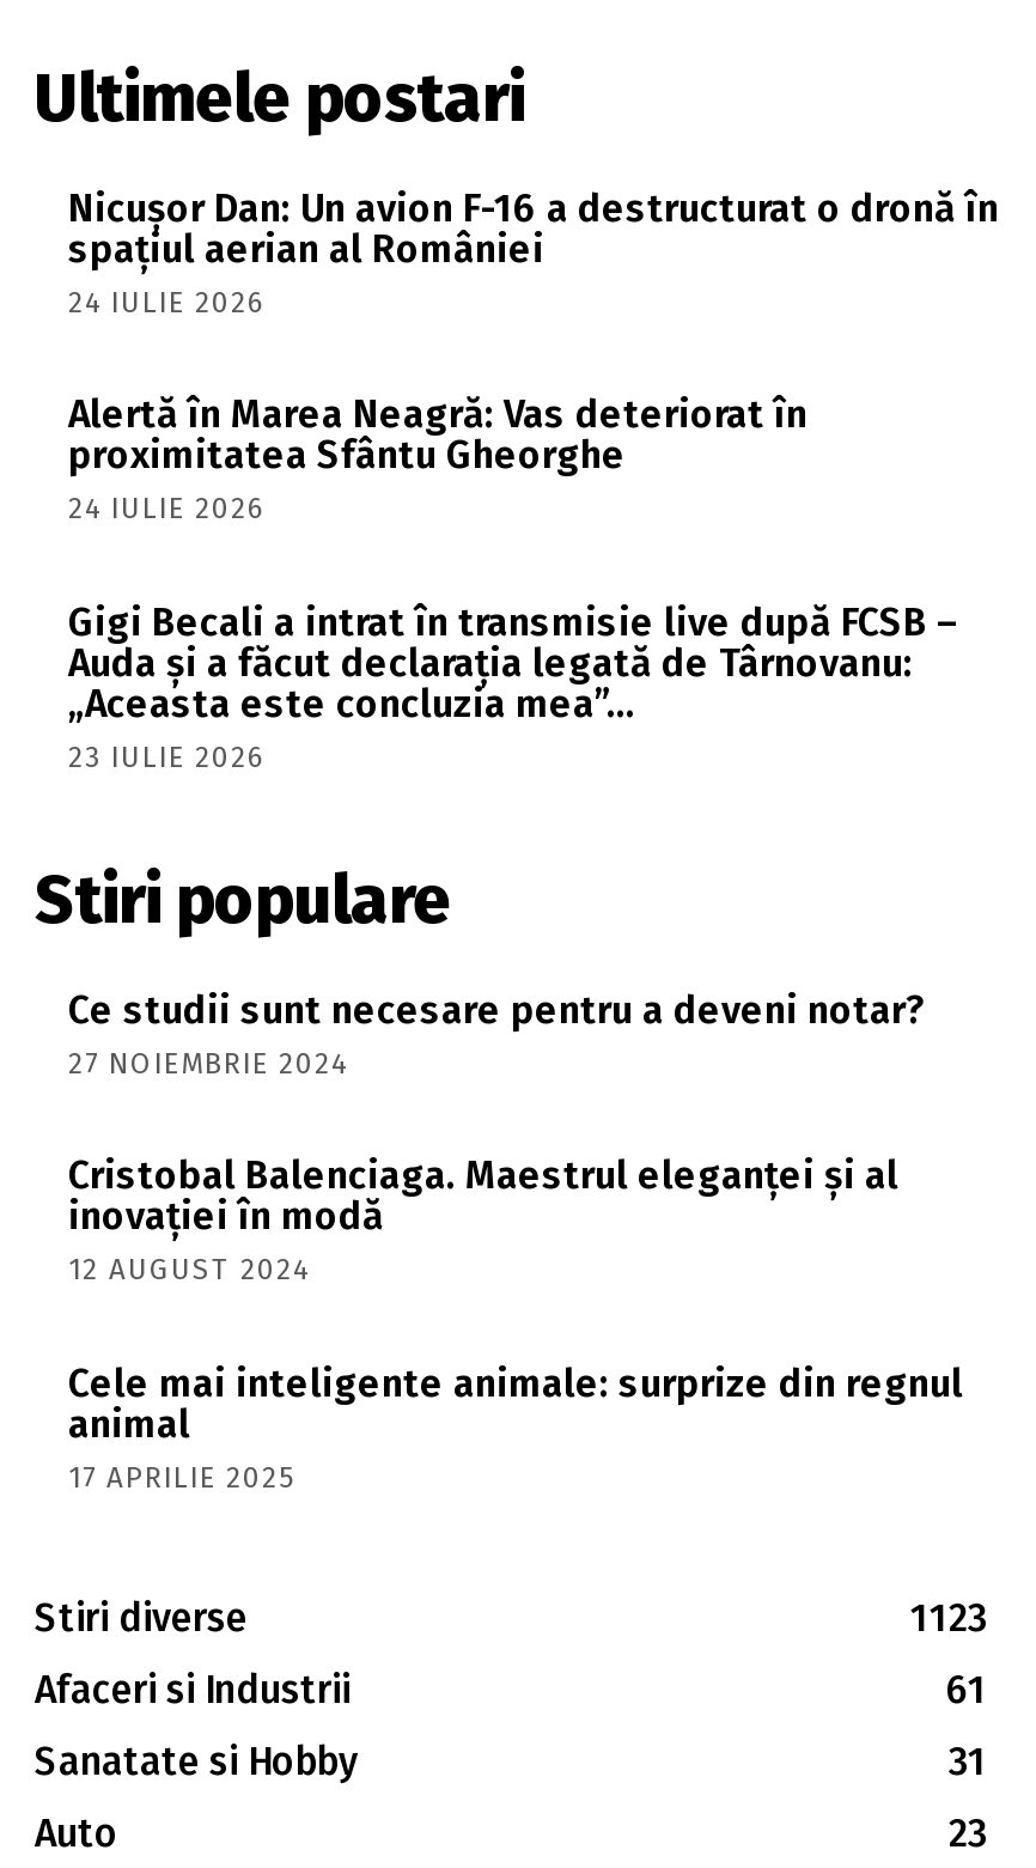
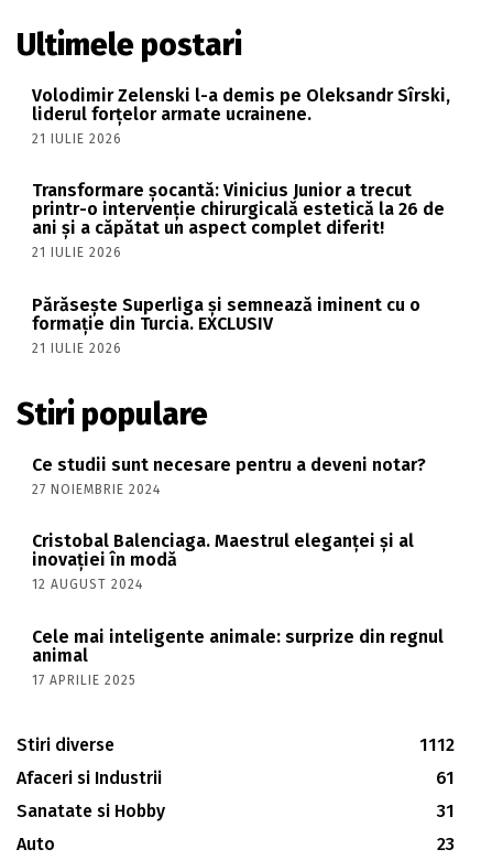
[68,185,999,319] Nicușor Dan: Un avion F-16 a destructurat o dronă în | spațiul aerian al României | 24 IULIE 2026 -> [32,84,450,146] Volodimir Zelenski l-a demis pe Oleksandr Sîrski, | liderul forțelor armate ucrainene. | 21 IULIE 2026
[68,392,808,526] Alertă în Marea Neagră: Vas deteriorat în | proximitatea Sfântu Gheorghe | 24 IULIE 2026 -> [32,180,445,260] Transformare șocantă: Vinicius Junior a trecut | printr-o intervenție chirurgicală estetică la 26 de | ani și a căpătat un aspect complet diferit! | 21 IULIE 2026
[68,599,961,773] Gigi Becali a intrat în transmisie live după FCSB – | Auda și a făcut declarația legată de Târnovanu: | „Aceasta este concluzia mea”… | 23 IULIE 2026 -> [32,294,420,356] Părăsește Superliga și semnează iminent cu o | formație din Turcia. EXCLUSIV | 21 IULIE 2026
[910,1594,987,1640] 1123 -> [419,734,455,755] 1112

